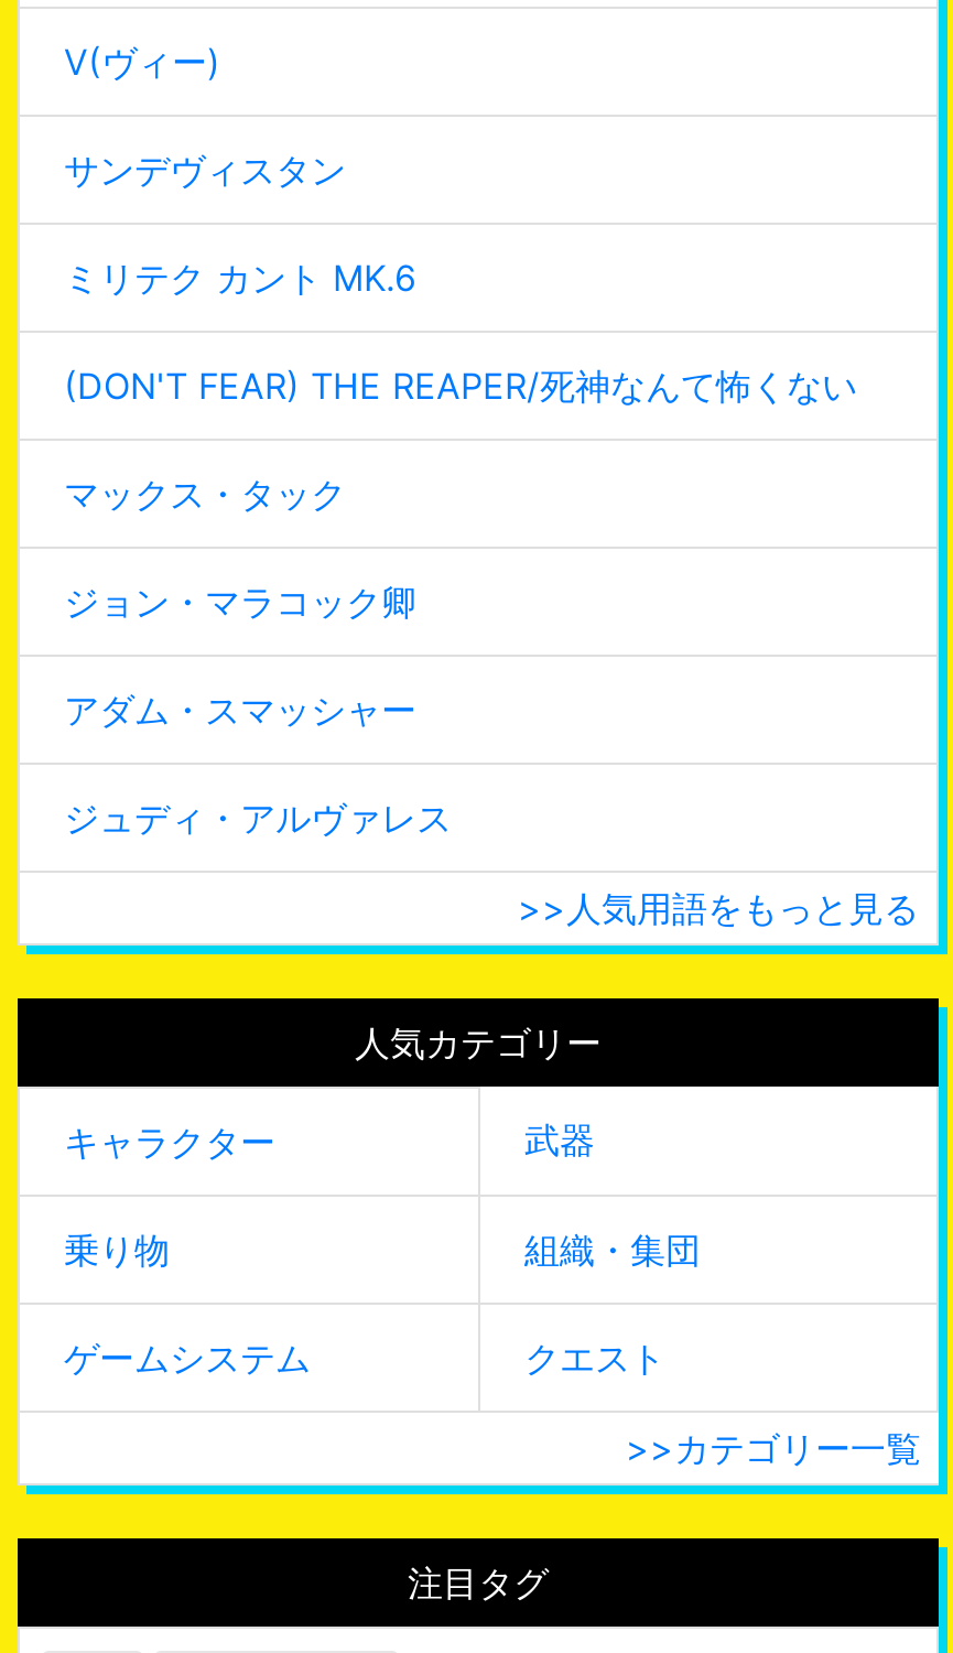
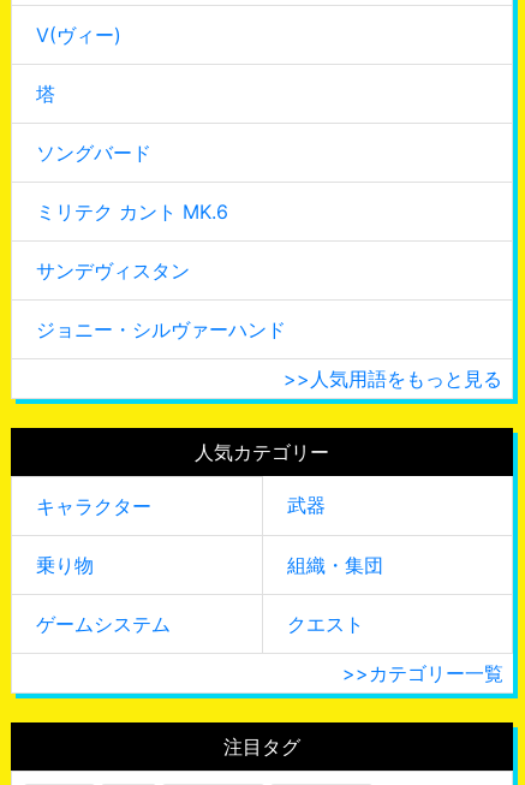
none -> [36,82,151,165] 塔 | ソングバード
moved [64,148,346,192] -> [36,258,190,283]: サンデヴィスタン
moved [64,256,416,300] -> [36,200,228,224]: ミリテク カント MK.6
[64,364,857,840] (DON'T FEAR) THE REAPER/死神なんて怖くない | マックス・タック | ジョン・マラコック卿 | アダム・スマッシャー | ジュディ・アルヴァレス -> [36,317,286,341] ジョニー・シルヴァーハンド

